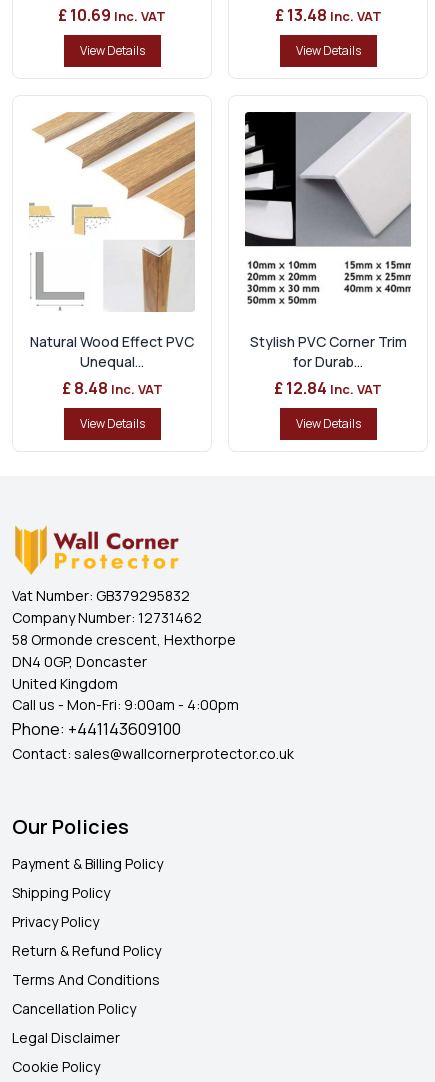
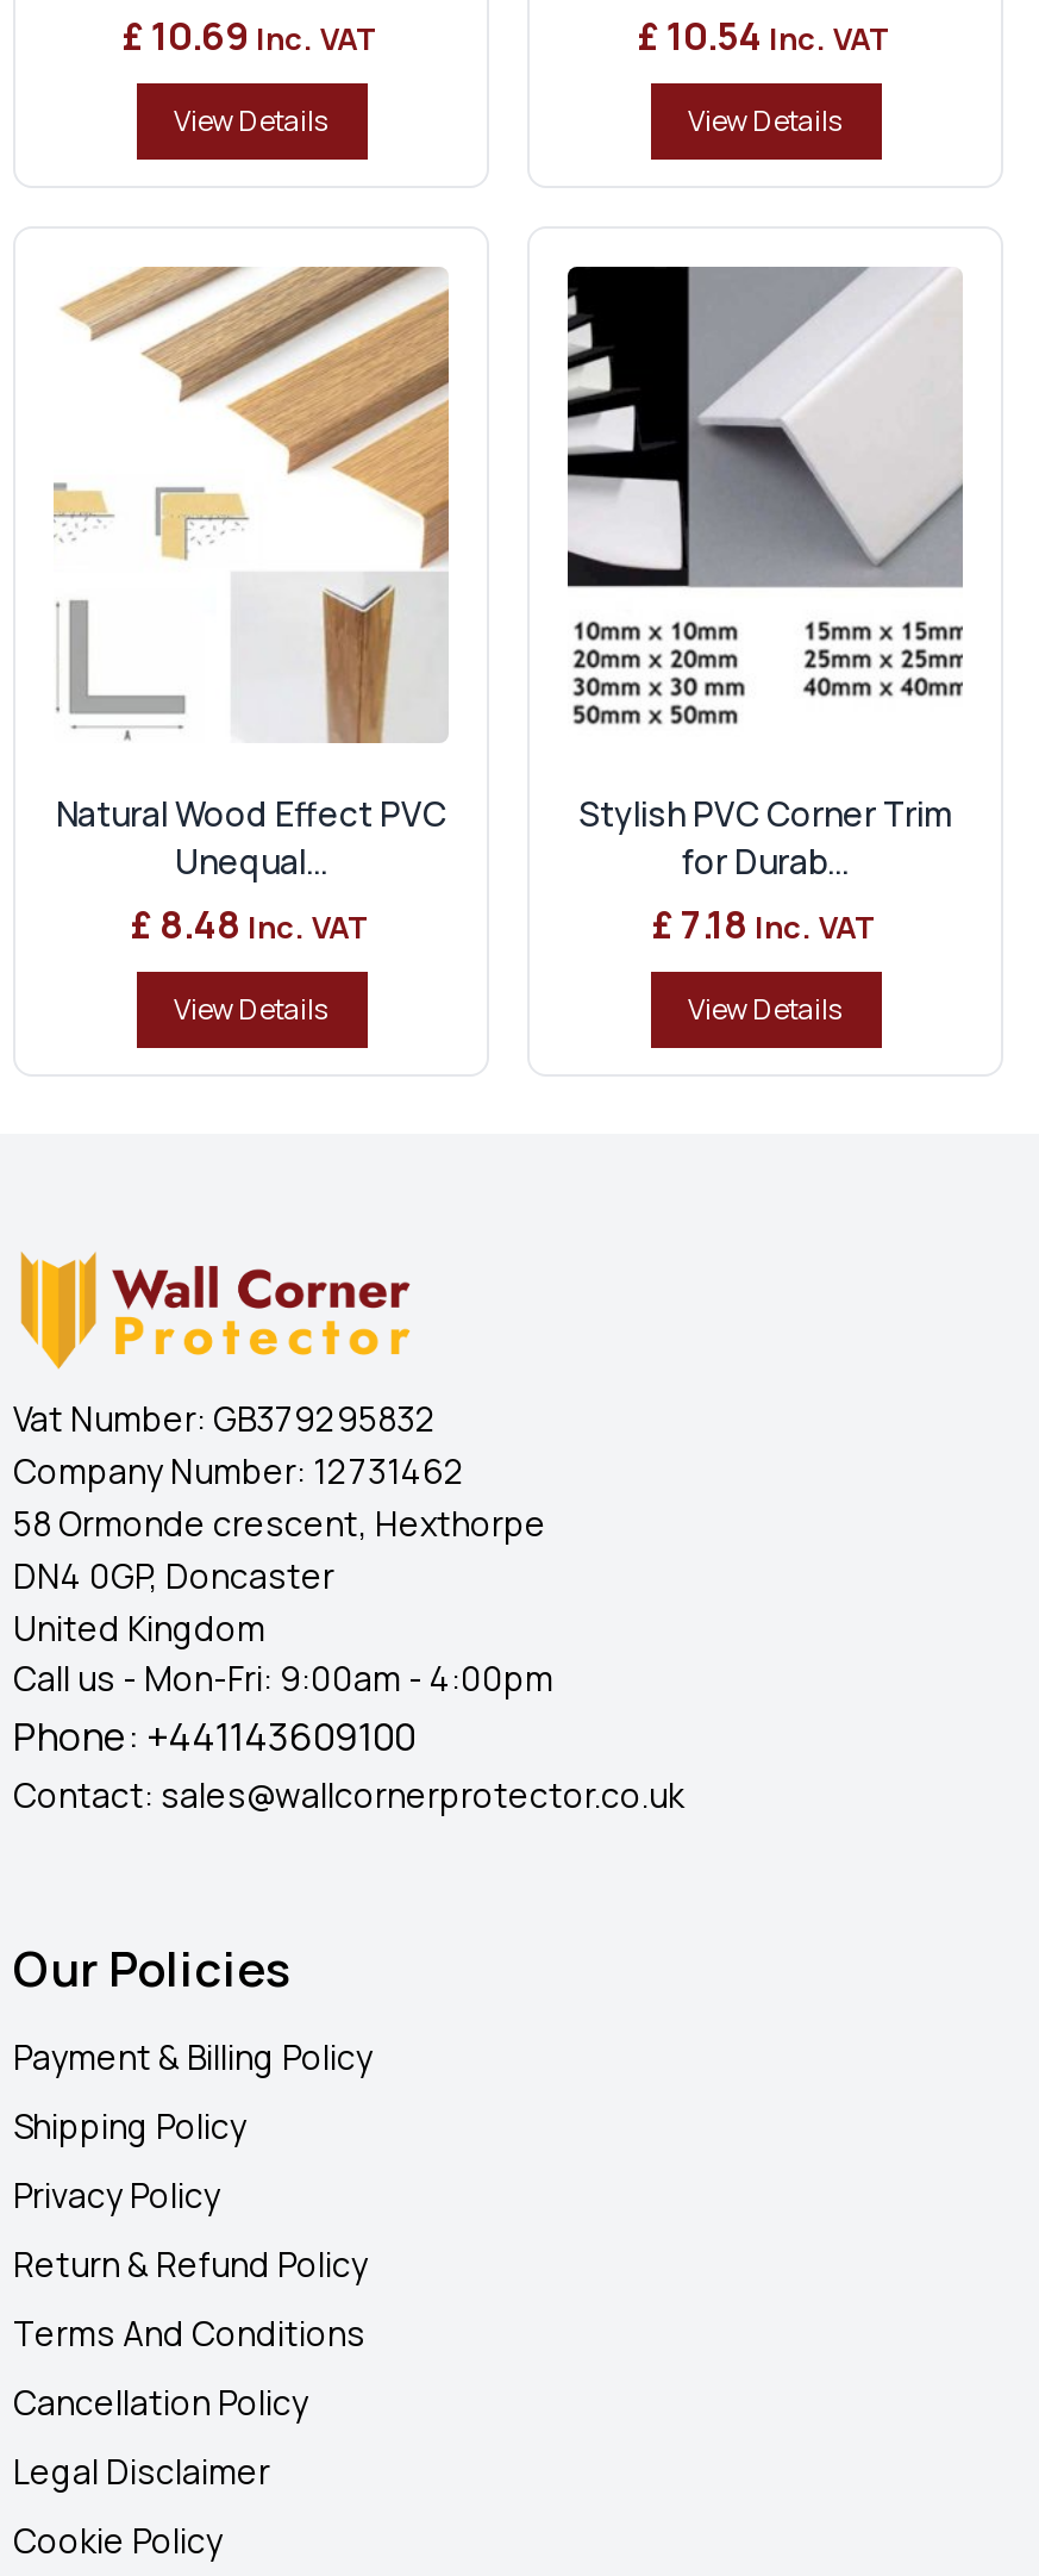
[274,4,381,26] £ 13.48 Inc. VAT -> [638,9,893,61] £ 10.54 Inc. VAT
[274,377,382,399] £ 12.84 Inc. VAT -> [652,897,878,950] £ 7.18 Inc. VAT

